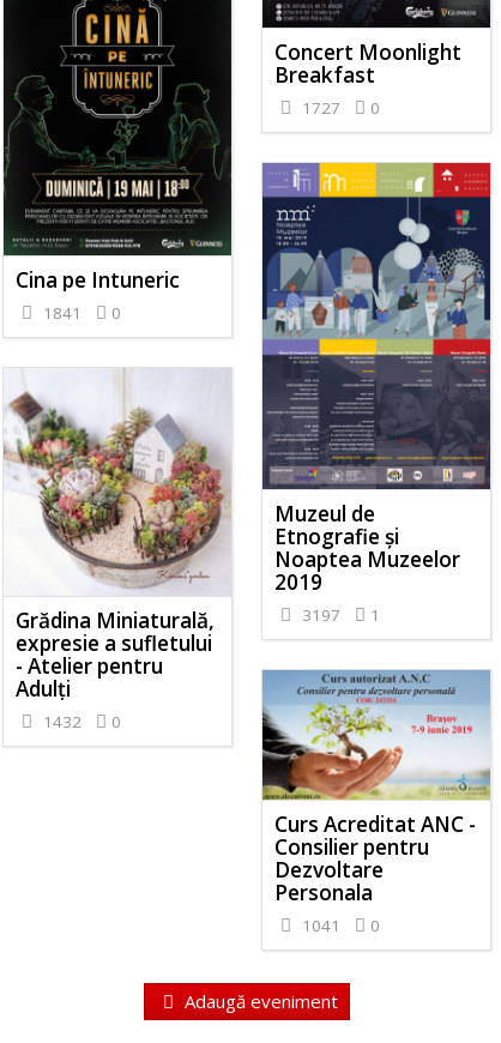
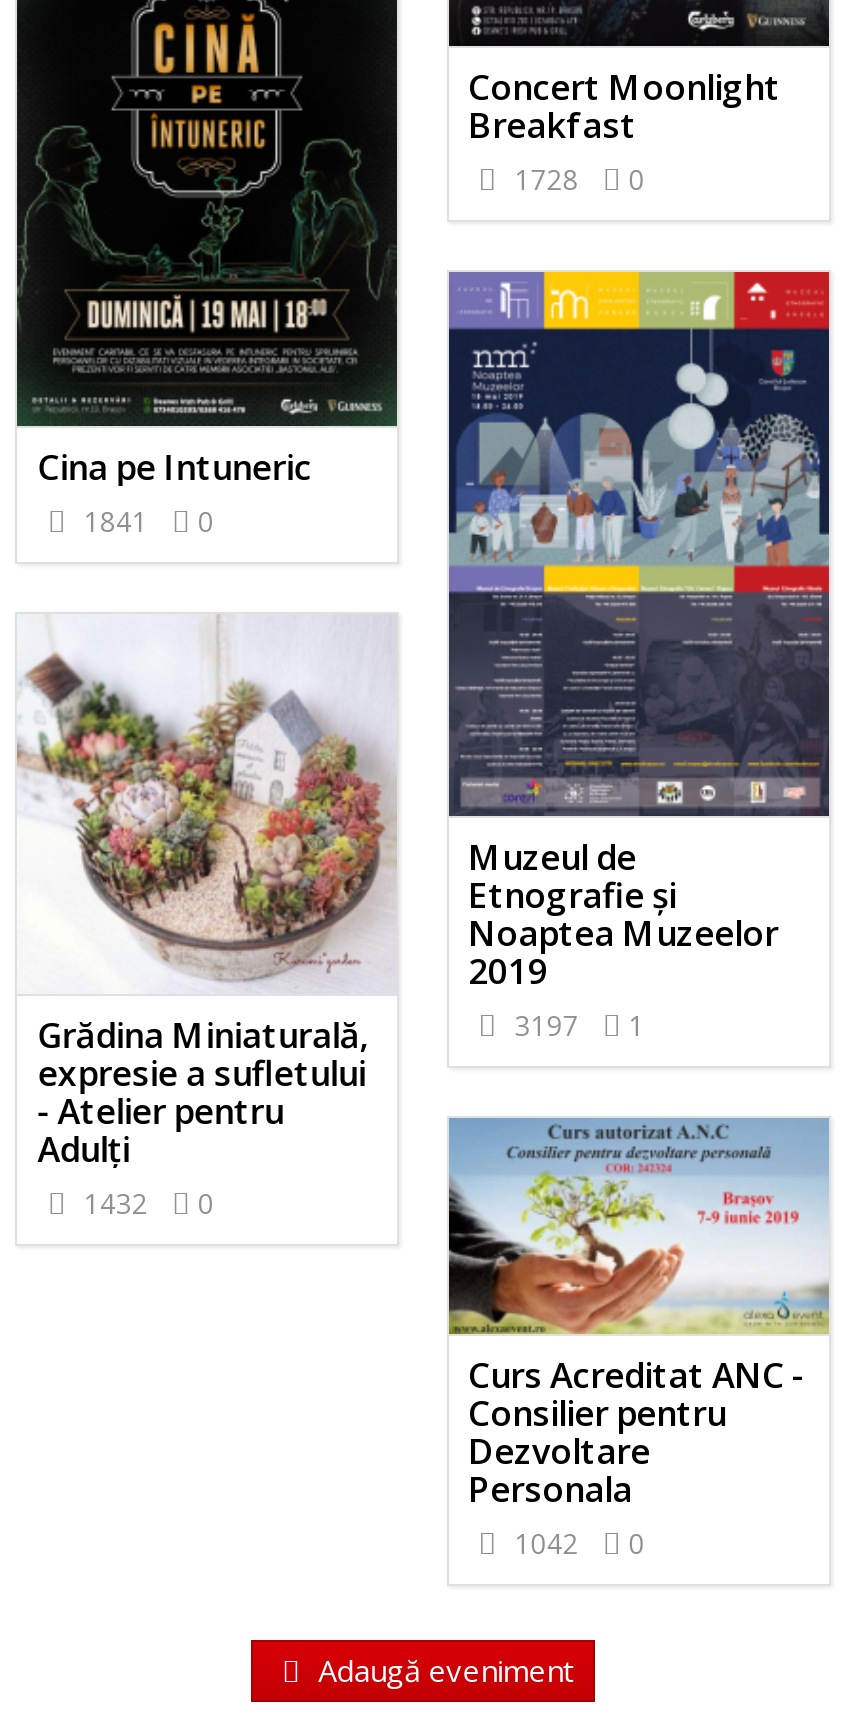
[302,97,380,118] 1727 0 -> [515,162,645,198] 1728 0
[302,915,380,936] 1041 0 -> [515,1526,645,1562] 1042 0

